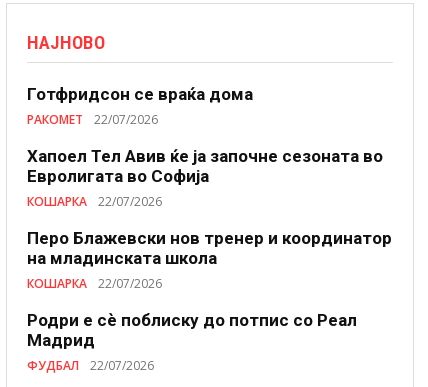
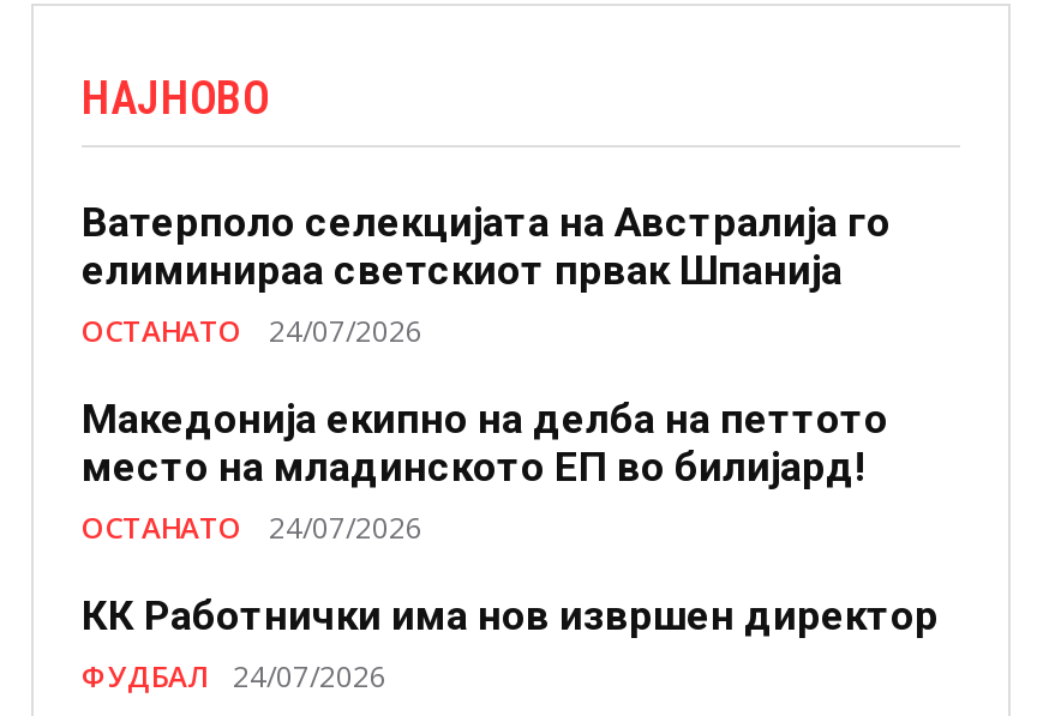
[27,84,392,350] Готфридсон се враќа дома | РАКОМЕТ | 22/07/2026 | Хапоел Тел Авив ќе ја започне сезоната во | Евролигата во Софија | КОШАРКА | 22/07/2026 | Перо Блажевски нов тренер и координатор | на младинската школа | КОШАРКА | 22/07/2026 | Родри е сѐ поблиску до потпис со Реал | Мадрид -> [82,199,939,640] Ватерполo селекцијата на Австралија го | елиминираа светскиот првак Шпанија | ОСТАНАТО | 24/07/2026 | Македонија екипно на делба на петтото | место на младинското ЕП во билијард! | ОСТАНАТО | 24/07/2026 | КК Работнички има нов извршен директор
[27,357,154,374] ФУДБАЛ 22/07/2026 -> [82,657,386,698] ФУДБАЛ 24/07/2026

